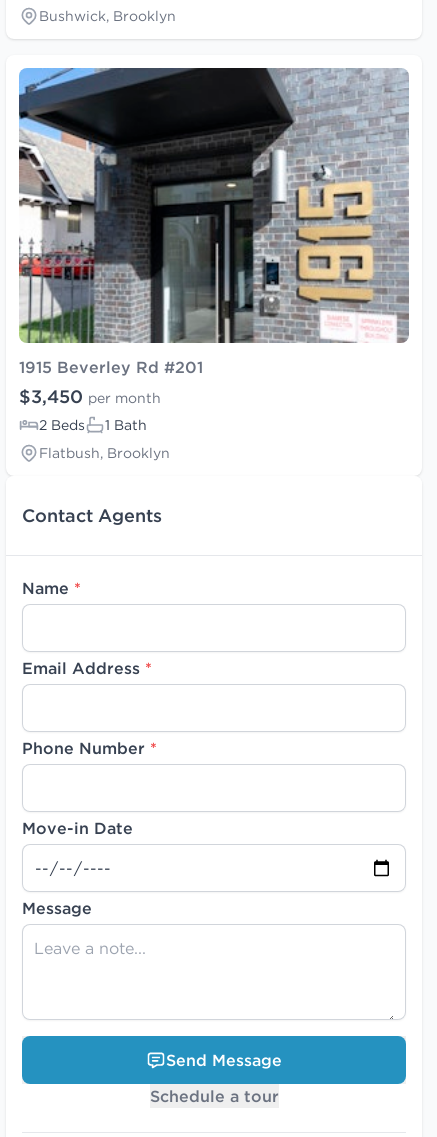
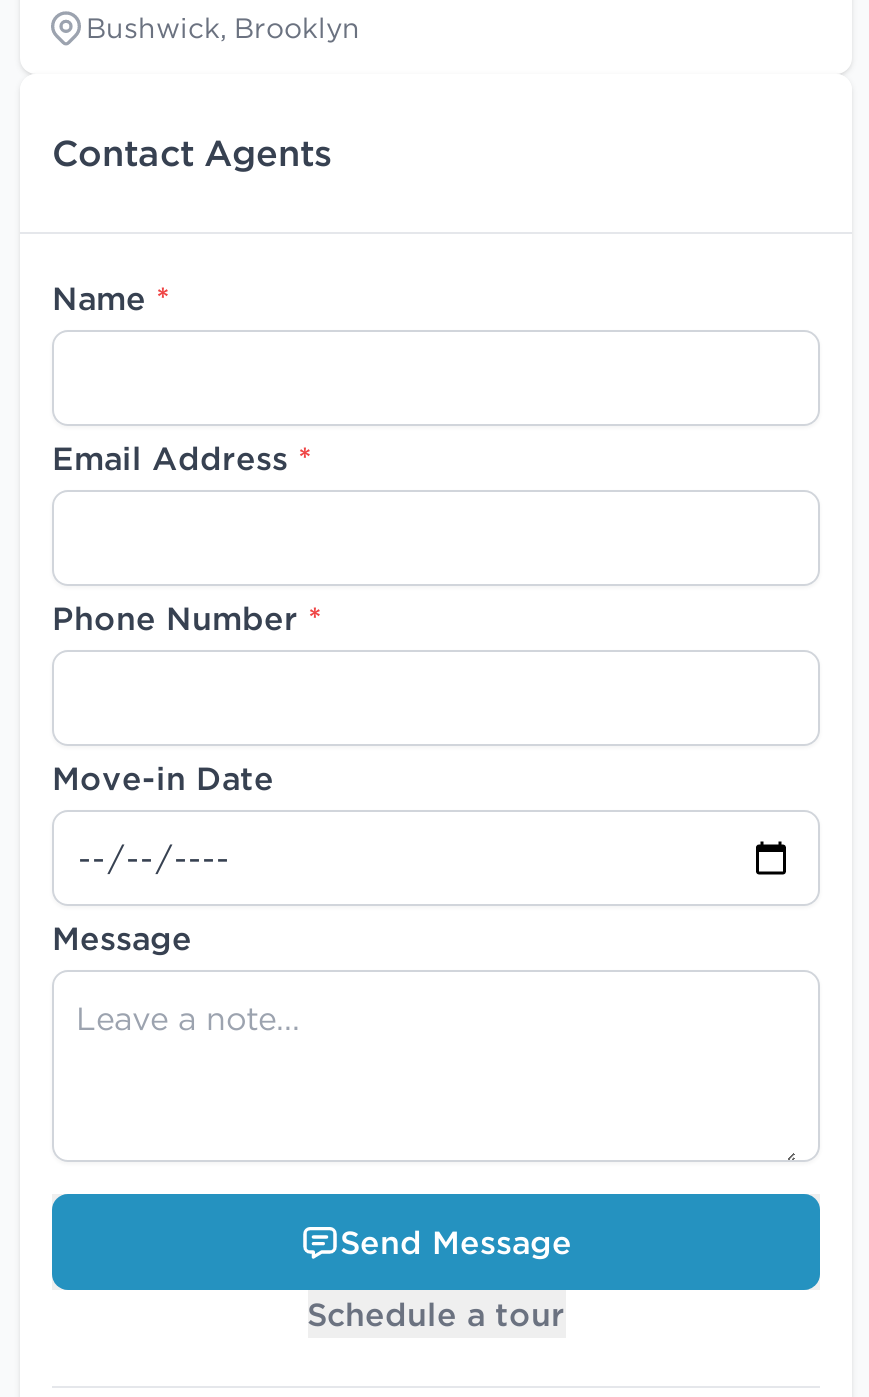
[18,67,410,462] [image] | 1915 Beverley Rd #201 | $3,450 per month | 2 Beds | 1 Bath | Flatbush, Brooklyn -> none

